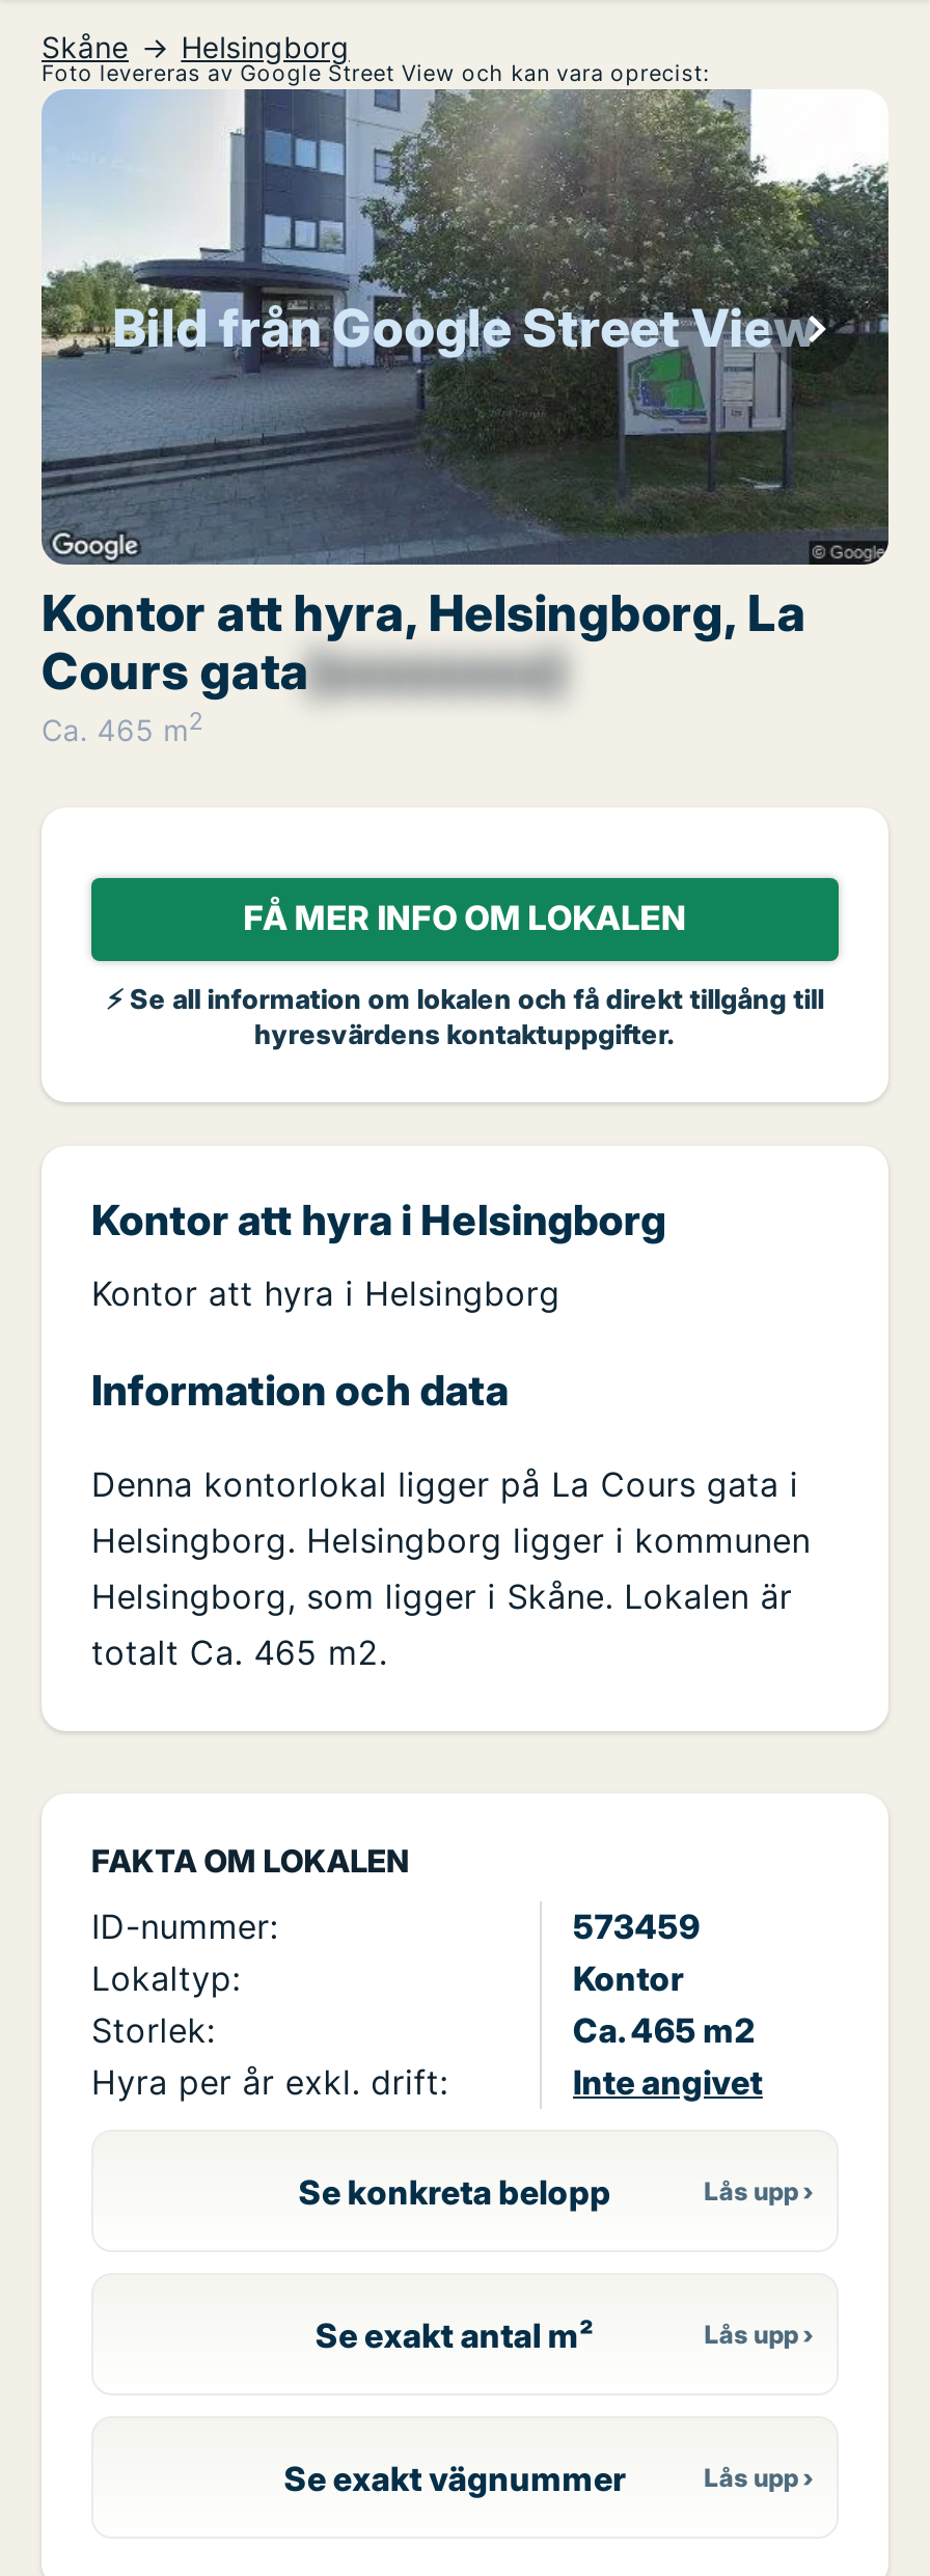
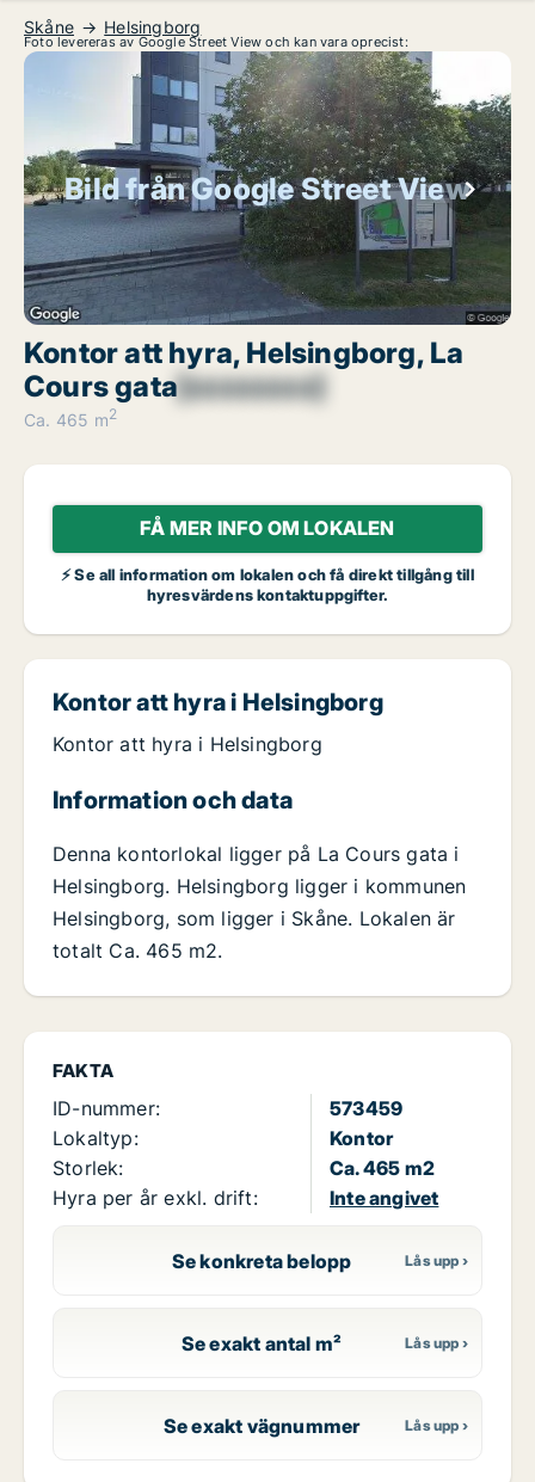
[91,1842,409,1881] FAKTA OM LOKALEN -> [53,1059,113,1082] FAKTA

